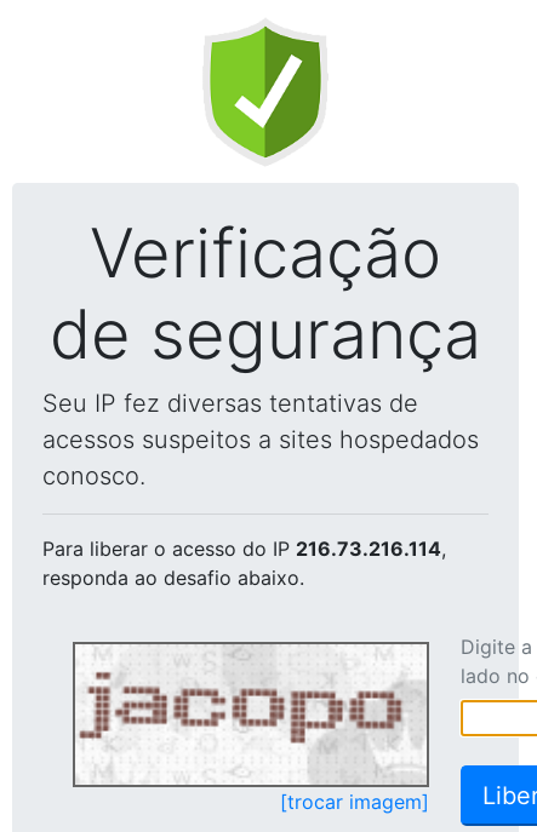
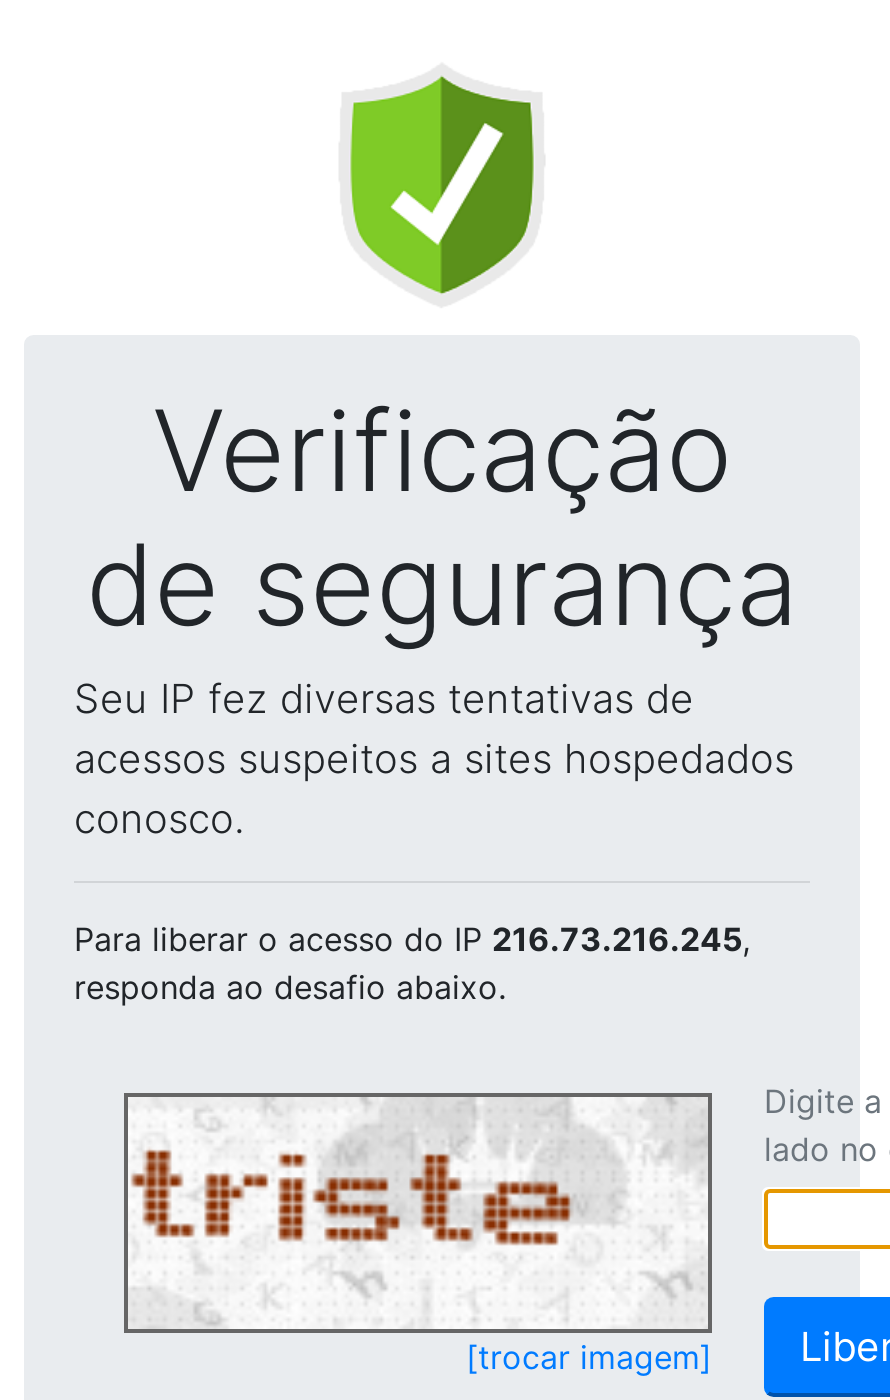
[42,537,446,561] Para liberar o acesso do IP 216.73.216.114, -> [74,919,750,959] Para liberar o acesso do IP 216.73.216.245,
[76,645,425,782] [image] -> [132,1101,704,1327] [image]

